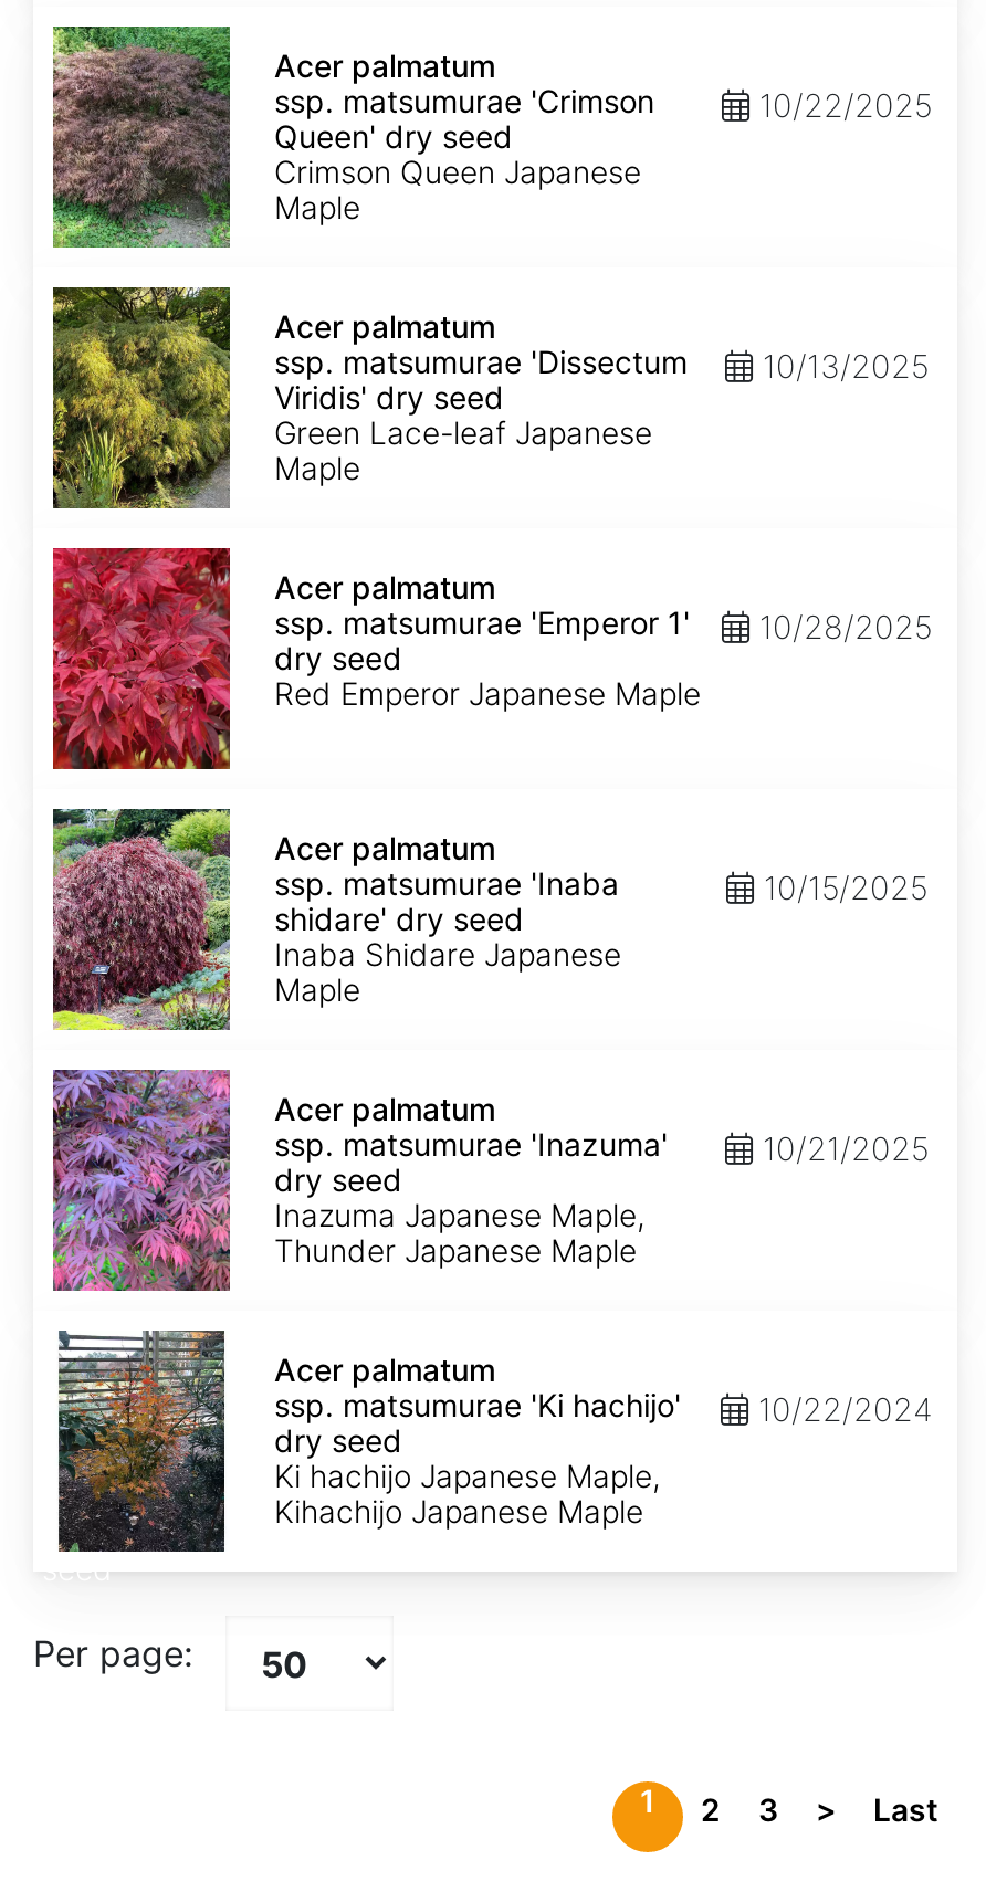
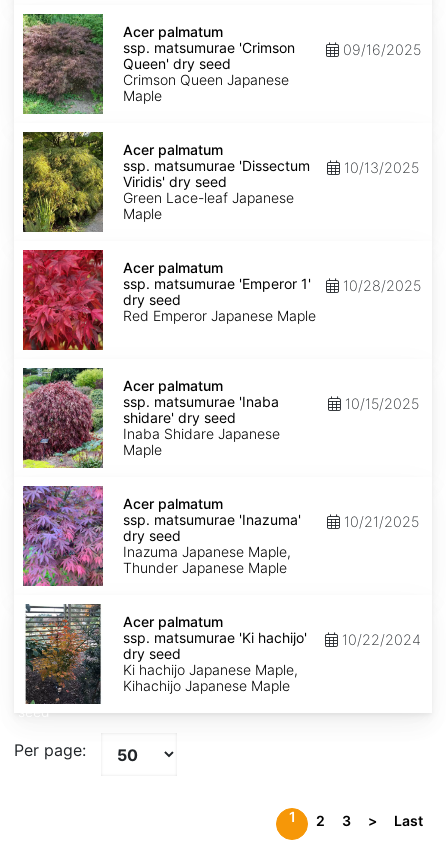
[751,87,932,124] 10/22/2025 -> [338,41,420,58] 09/16/2025

